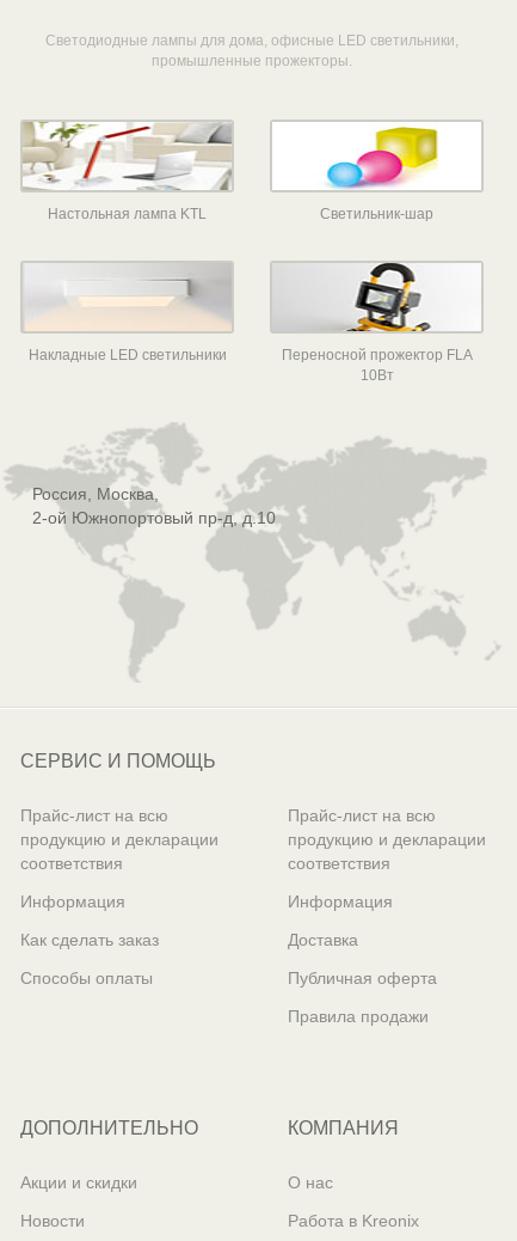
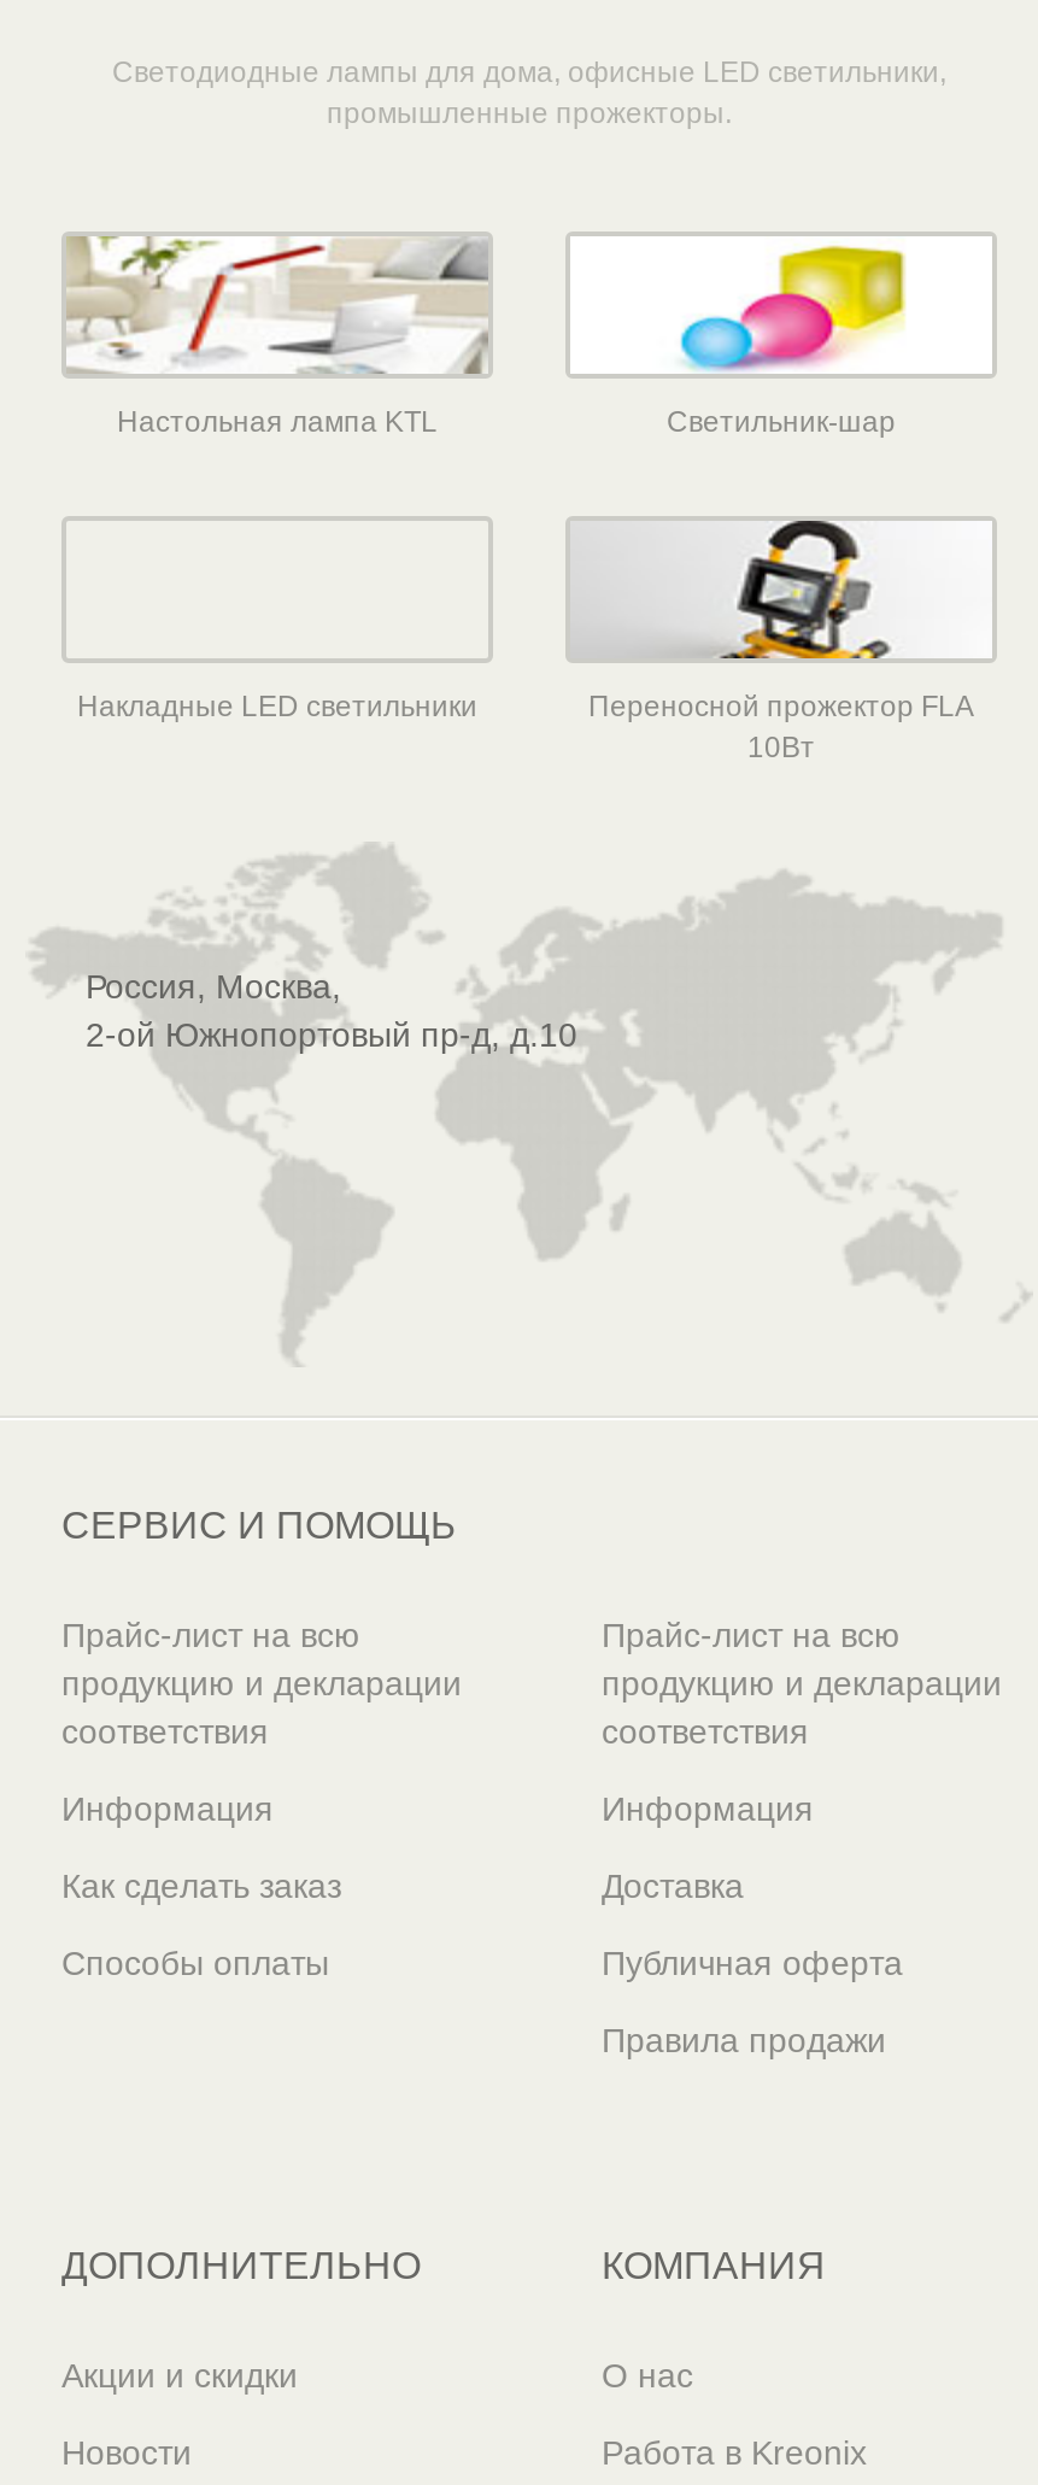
[24,263,233,331] [image] -> none

